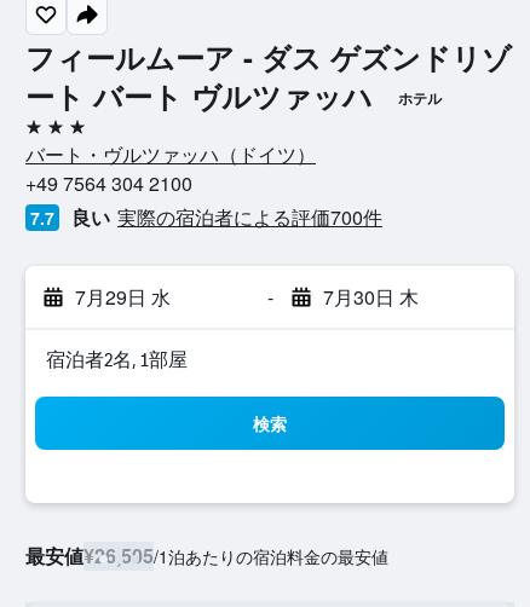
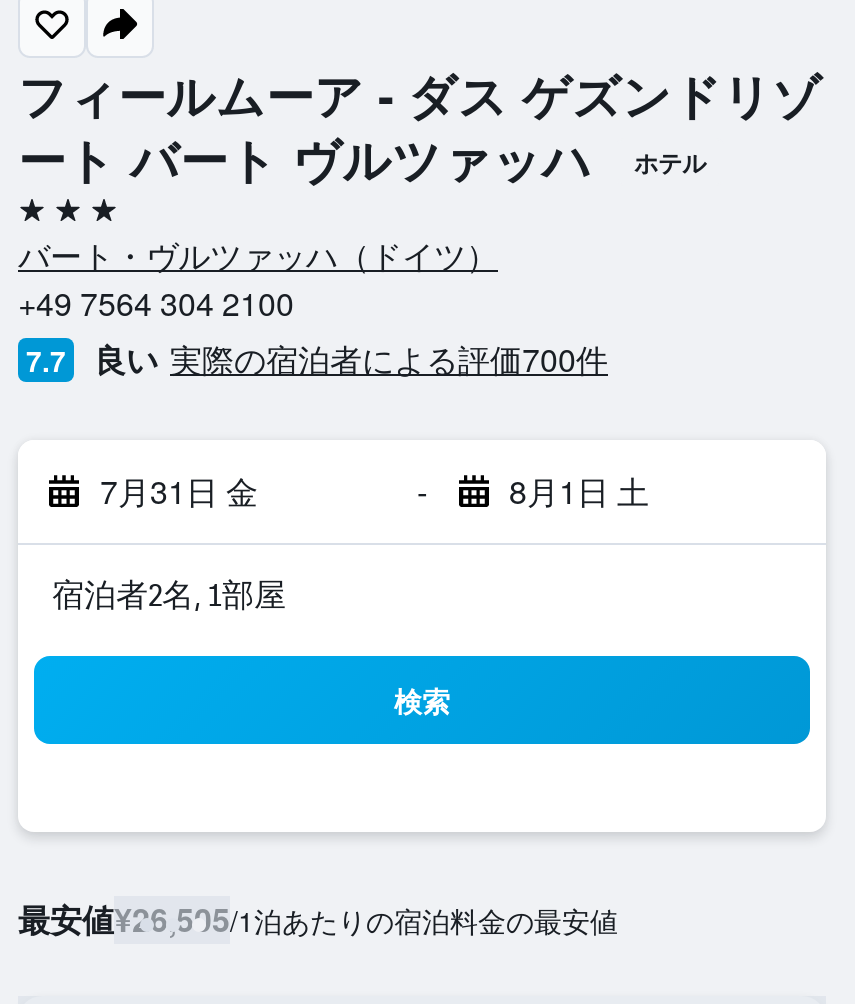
[75,283,171,311] 7月29日 水 -> [100,468,258,514] 7月31日 金
[322,283,418,311] 7月30日 木 -> [509,468,649,514] 8月1日 土

